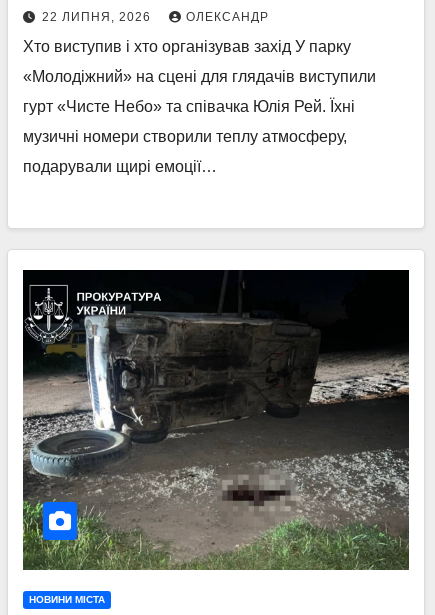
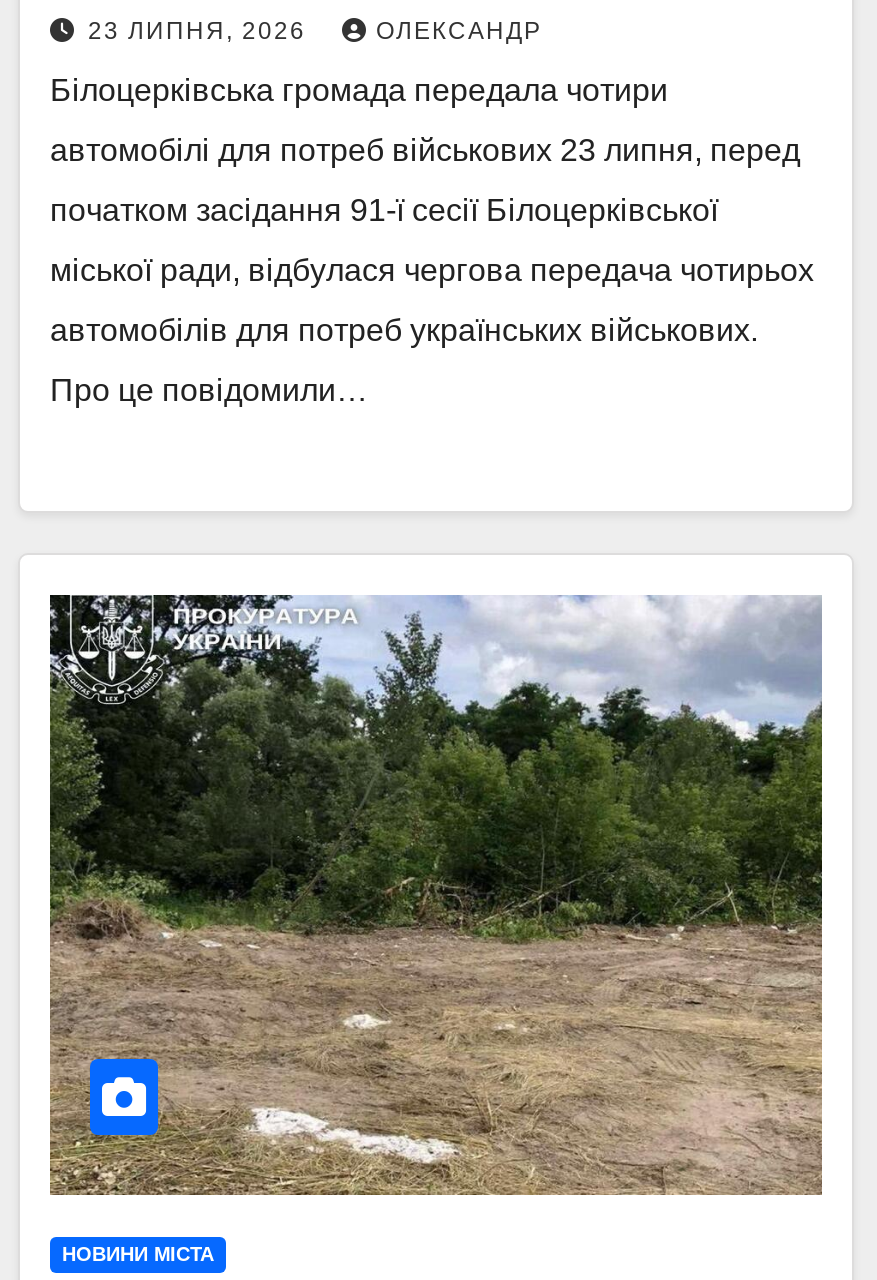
[42,10,155,24] 22 ЛИПНЯ, 2026 -> [88,16,314,44] 23 ЛИПНЯ, 2026
[23,38,376,175] Хто виступив і хто організував захід У парку | «Молодіжний» на сцені для глядачів виступили | гурт «Чисте Небо» та співачка Юлія Рей. Їхні | музичні номери створили теплу атмосферу, | подарували щирі емоції… -> [50,72,814,406] Білоцерківська громада передала чотири | автомобілі для потреб військових 23 липня, перед | початком засідання 91-ї сесії Білоцерківської | міської ради, відбулася чергова передача чотирьох | автомобілів для потреб українських військових. | Про це повідомили…
[23,269,410,570] [image] -> [48,594,822,1196] [image]

